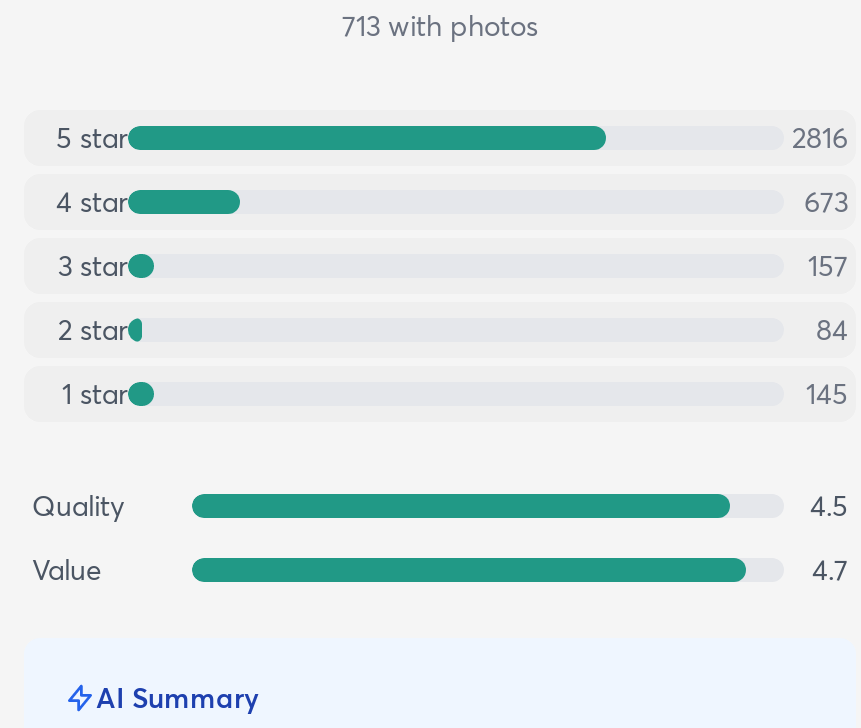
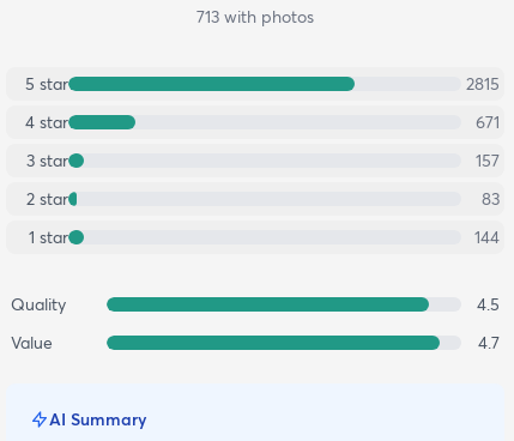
[792,120,848,156] 2816 -> [466,73,500,94] 2815
[804,184,848,220] 673 -> [476,111,500,133] 671
[816,312,848,348] 84 -> [482,188,500,209] 83
[806,376,848,412] 145 -> [474,226,500,248] 144

